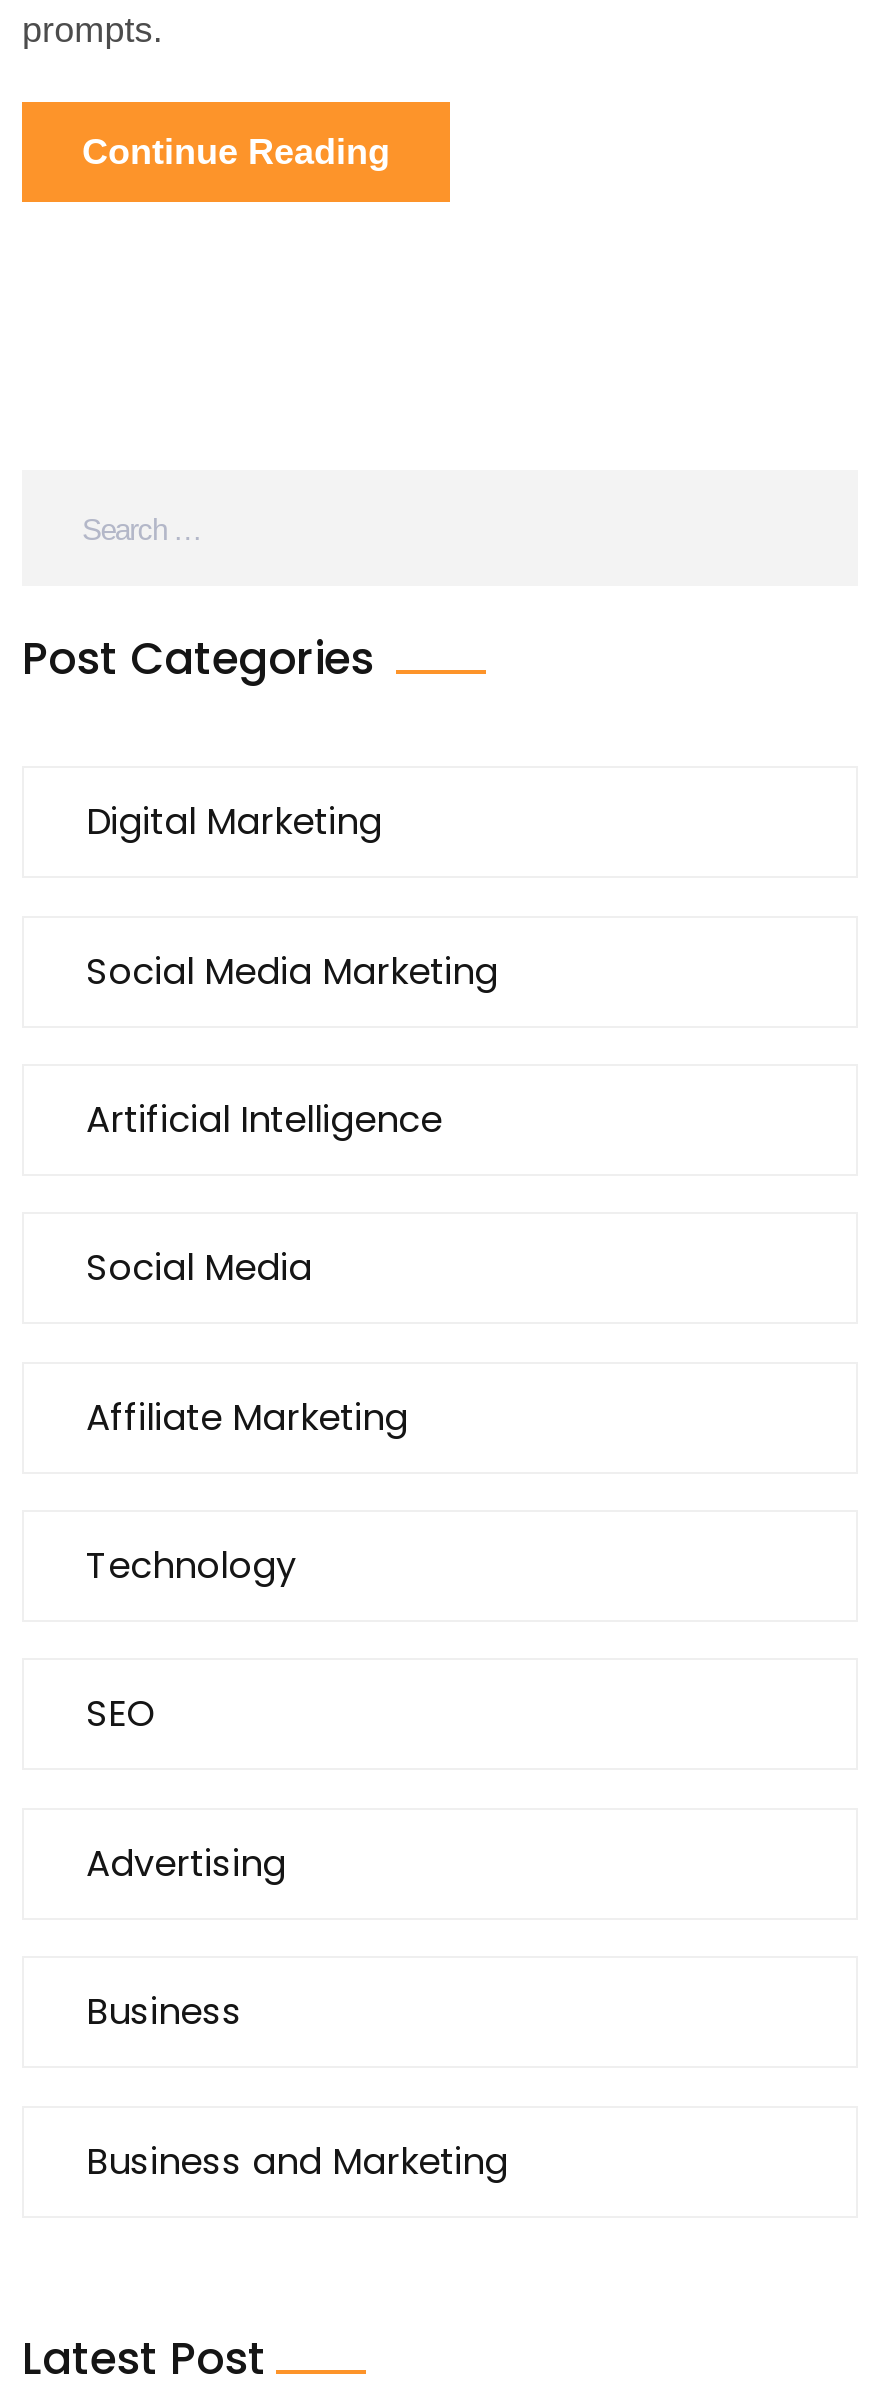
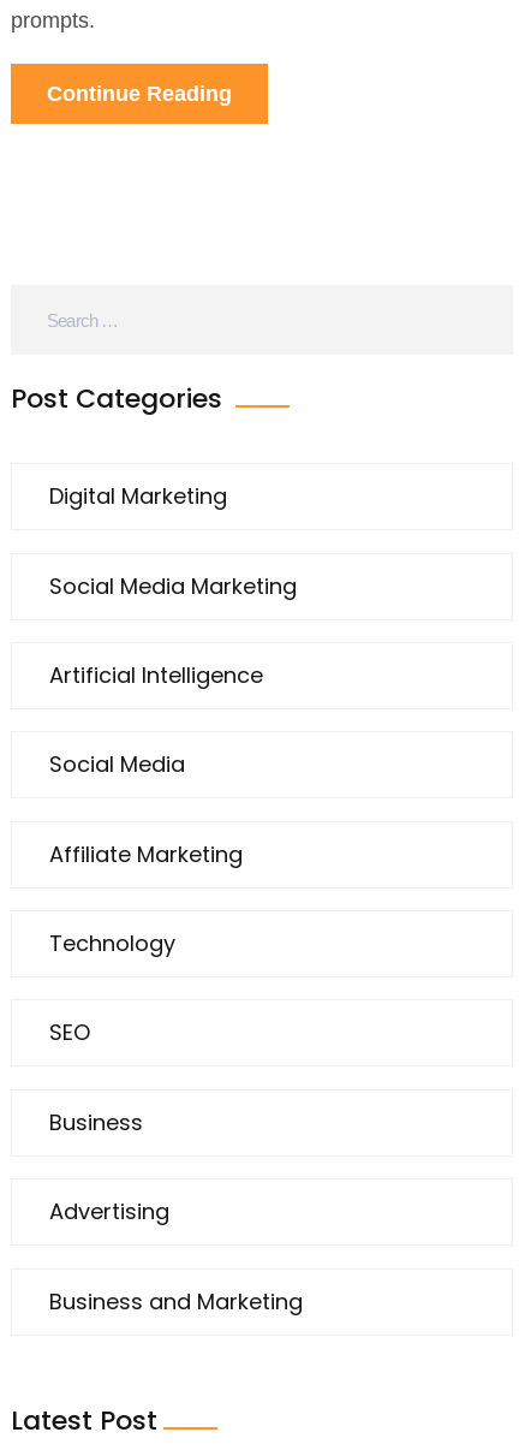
moved [86,1838,286,1888] -> [49,1197,169,1227]: Advertising
moved [86,1986,242,2036] -> [49,1107,143,1137]: Business

